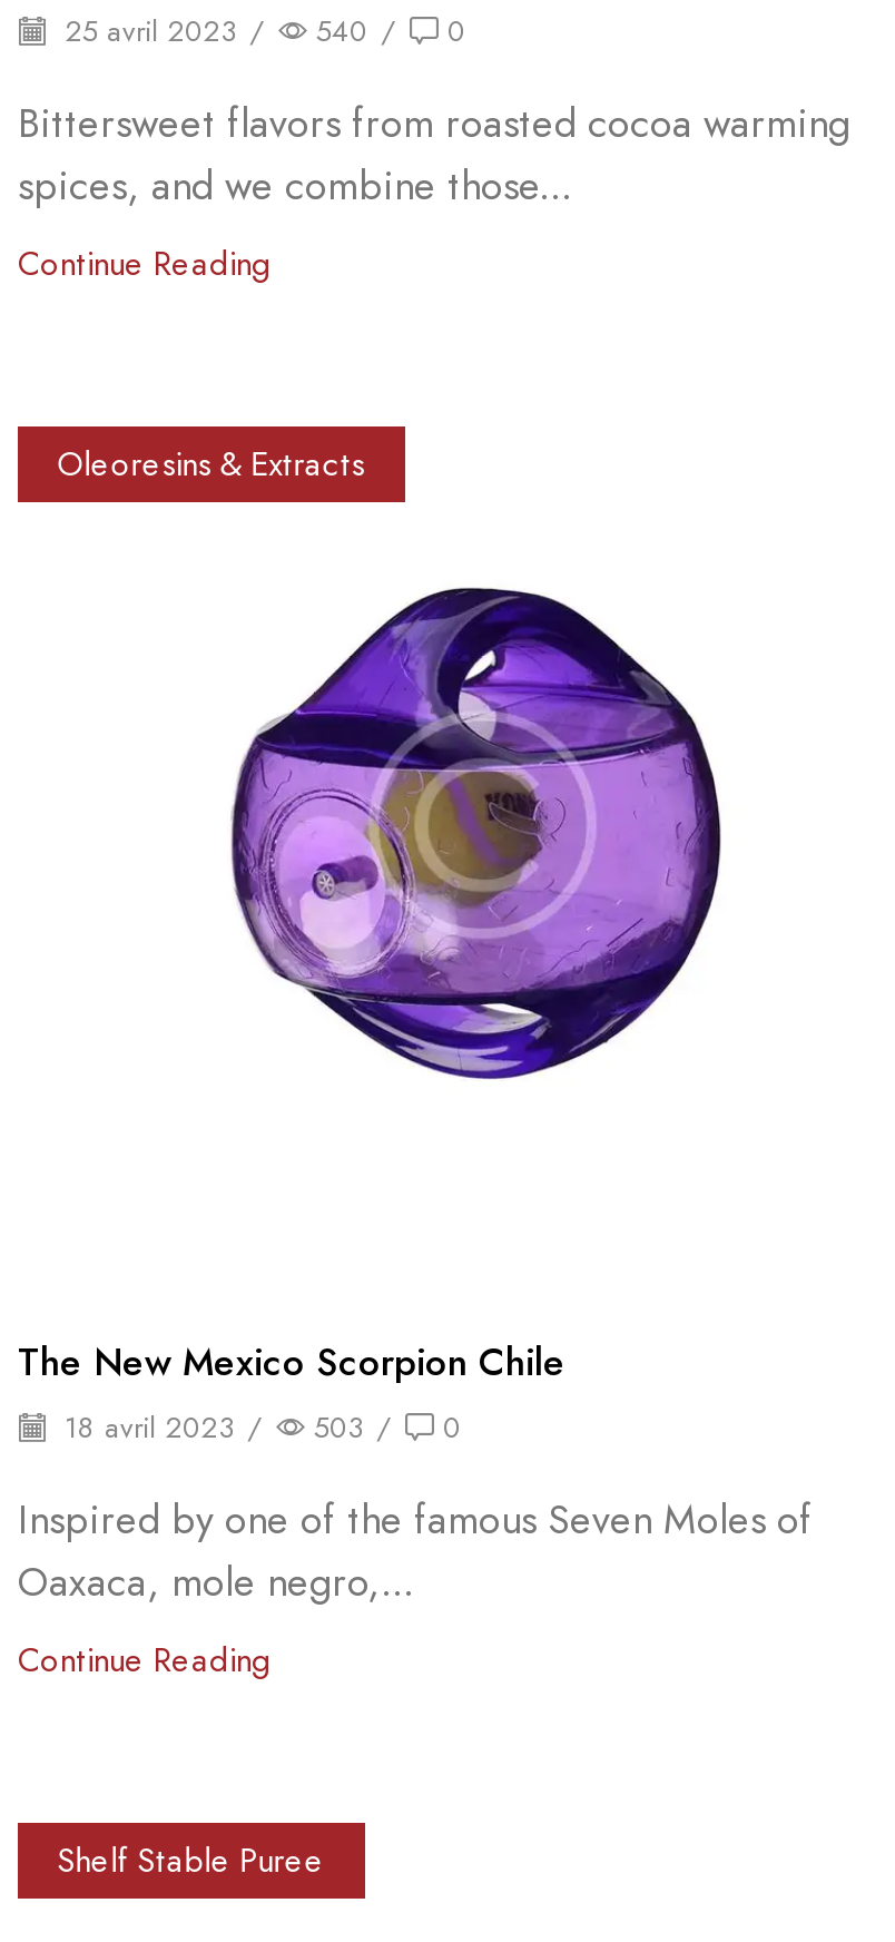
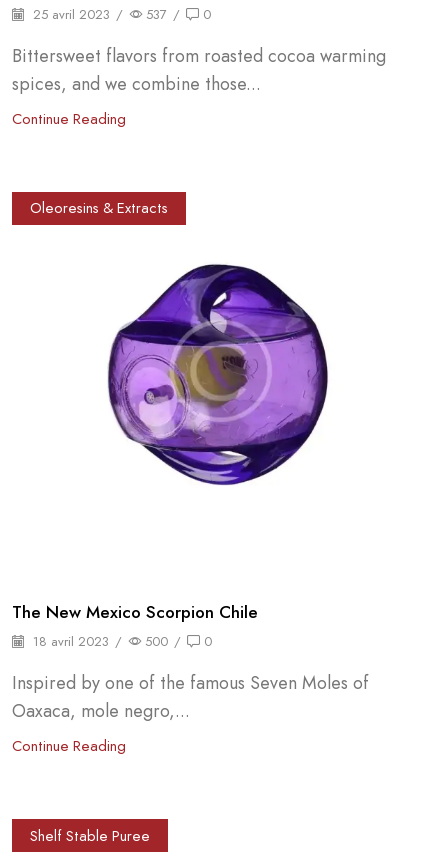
[56,10,465,53] 25 avril 2023 / 540 / 0 -> [29,5,211,24] 25 avril 2023 / 537 / 0
[56,1407,461,1449] 18 avril 2023 / 503 / 0 -> [29,632,212,651] 18 avril 2023 / 500 / 0

